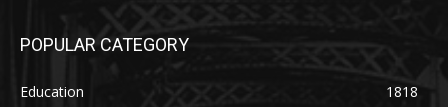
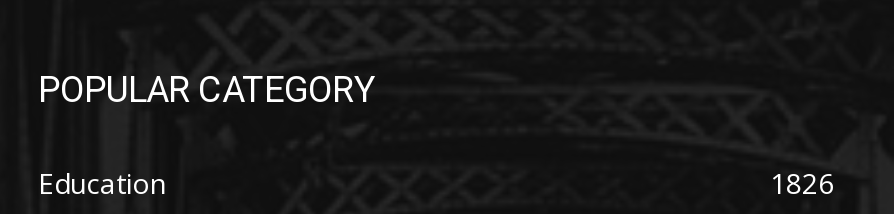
[386,82,418,101] 1818 -> [770,163,834,201] 1826

